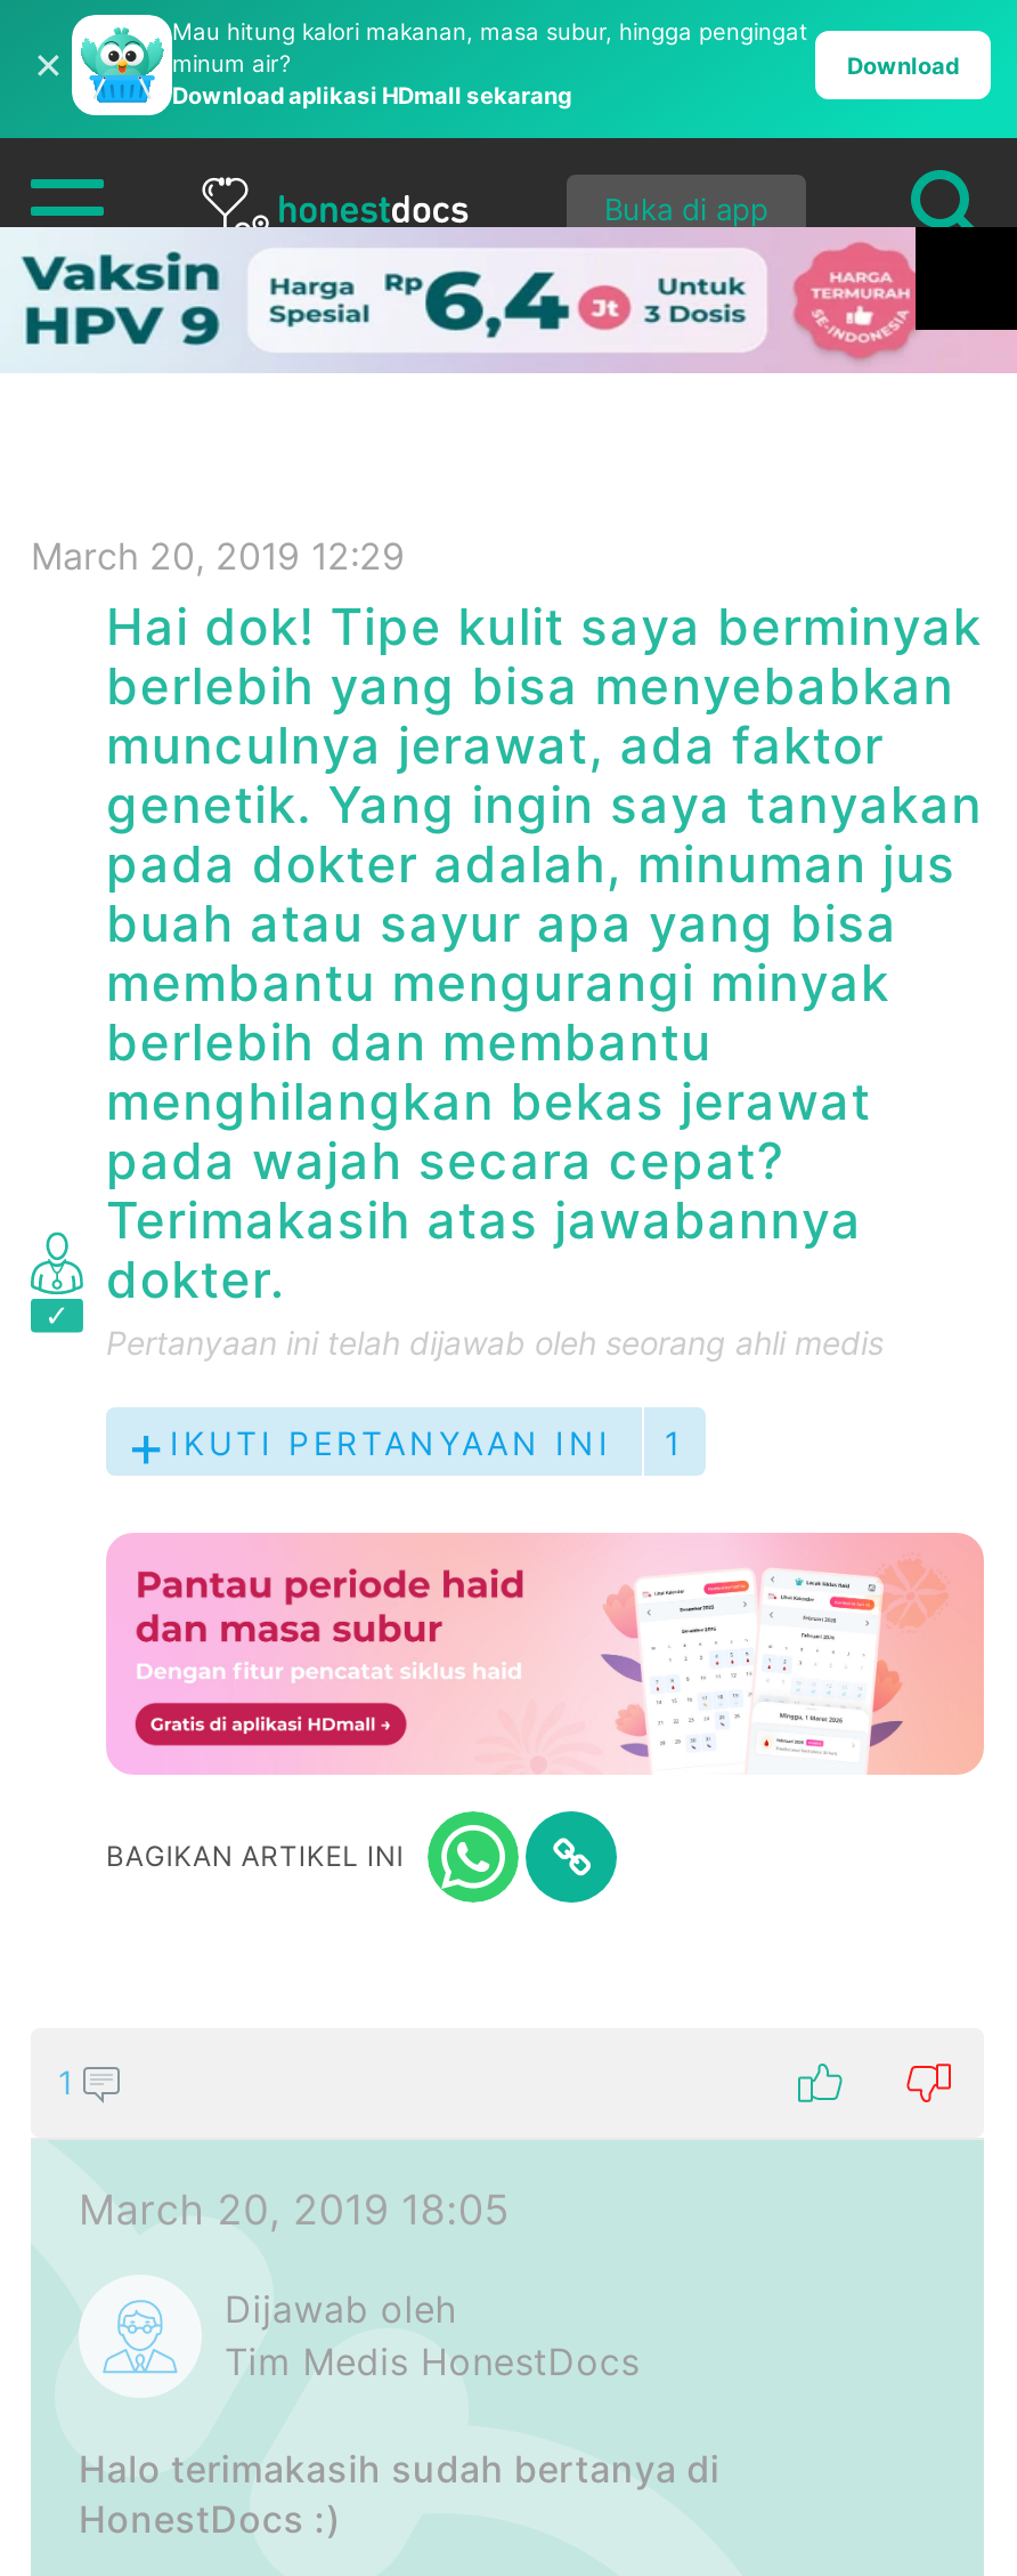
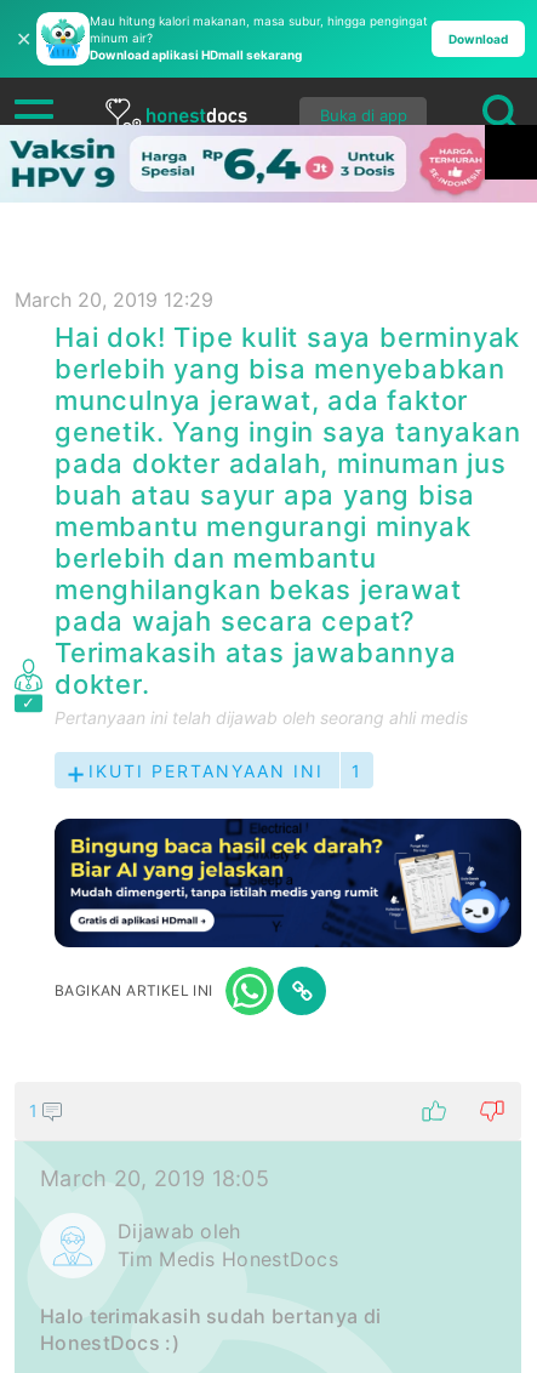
[106,1533,984,1775] [image] -> [53,817,522,948] [image]

